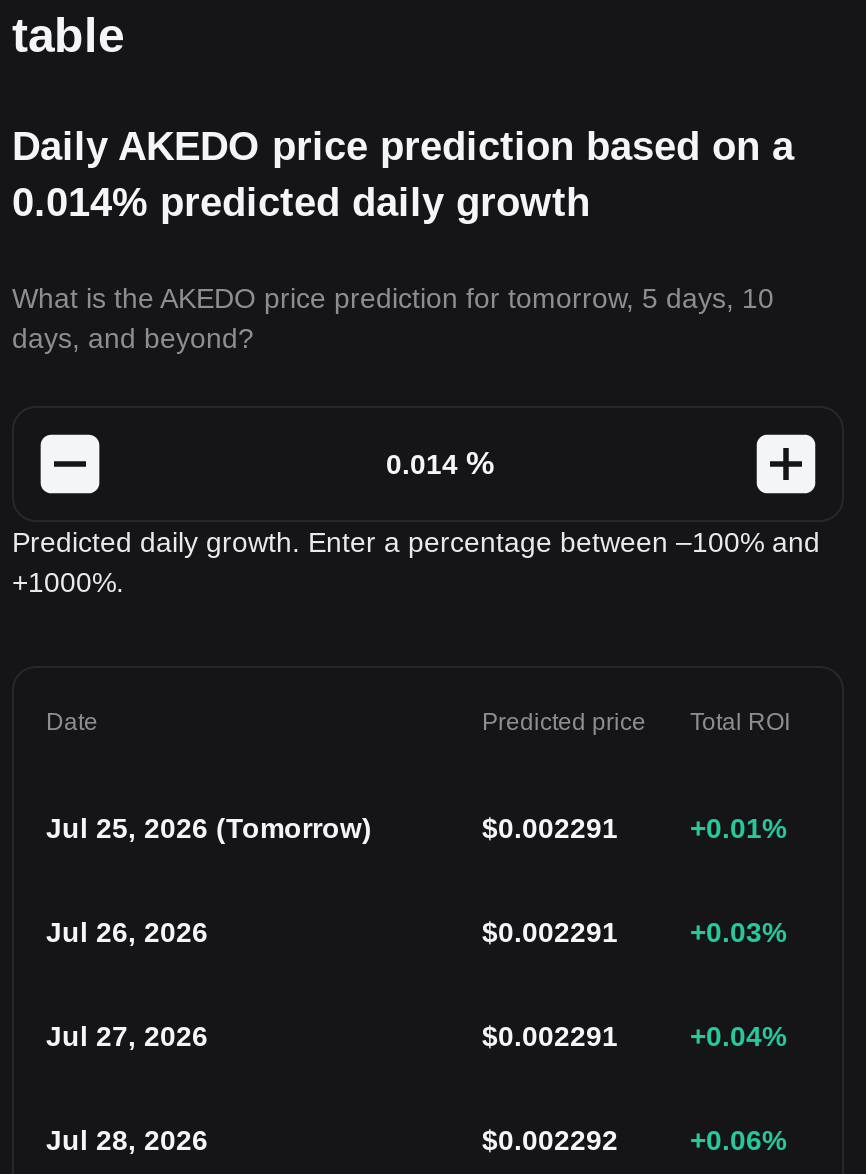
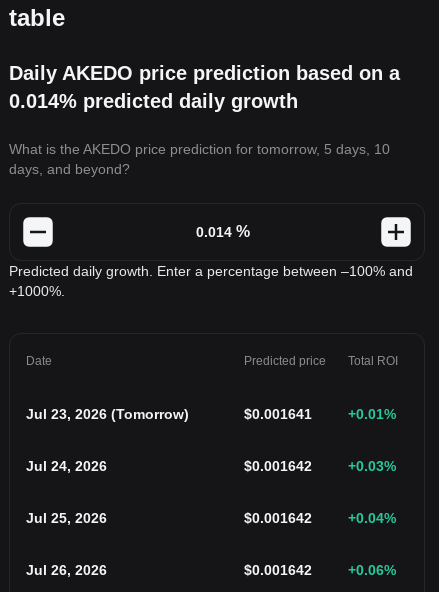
[46,812,372,844] Jul 25, 2026 (Tomorrow) -> [26,406,189,422] Jul 23, 2026 (Tomorrow)
[482,812,618,844] $0.002291 -> [244,406,312,422] $0.001641
[46,916,208,948] Jul 26, 2026 -> [26,458,107,474] Jul 24, 2026
[482,916,618,948] $0.002291 -> [244,458,312,474] $0.001642
[46,1020,208,1052] Jul 27, 2026 -> [26,510,107,526] Jul 25, 2026
[482,1020,618,1052] $0.002291 -> [244,510,312,526] $0.001642
[46,1124,208,1156] Jul 28, 2026 -> [26,562,107,578] Jul 26, 2026
[482,1124,618,1156] $0.002292 -> [244,562,312,578] $0.001642

